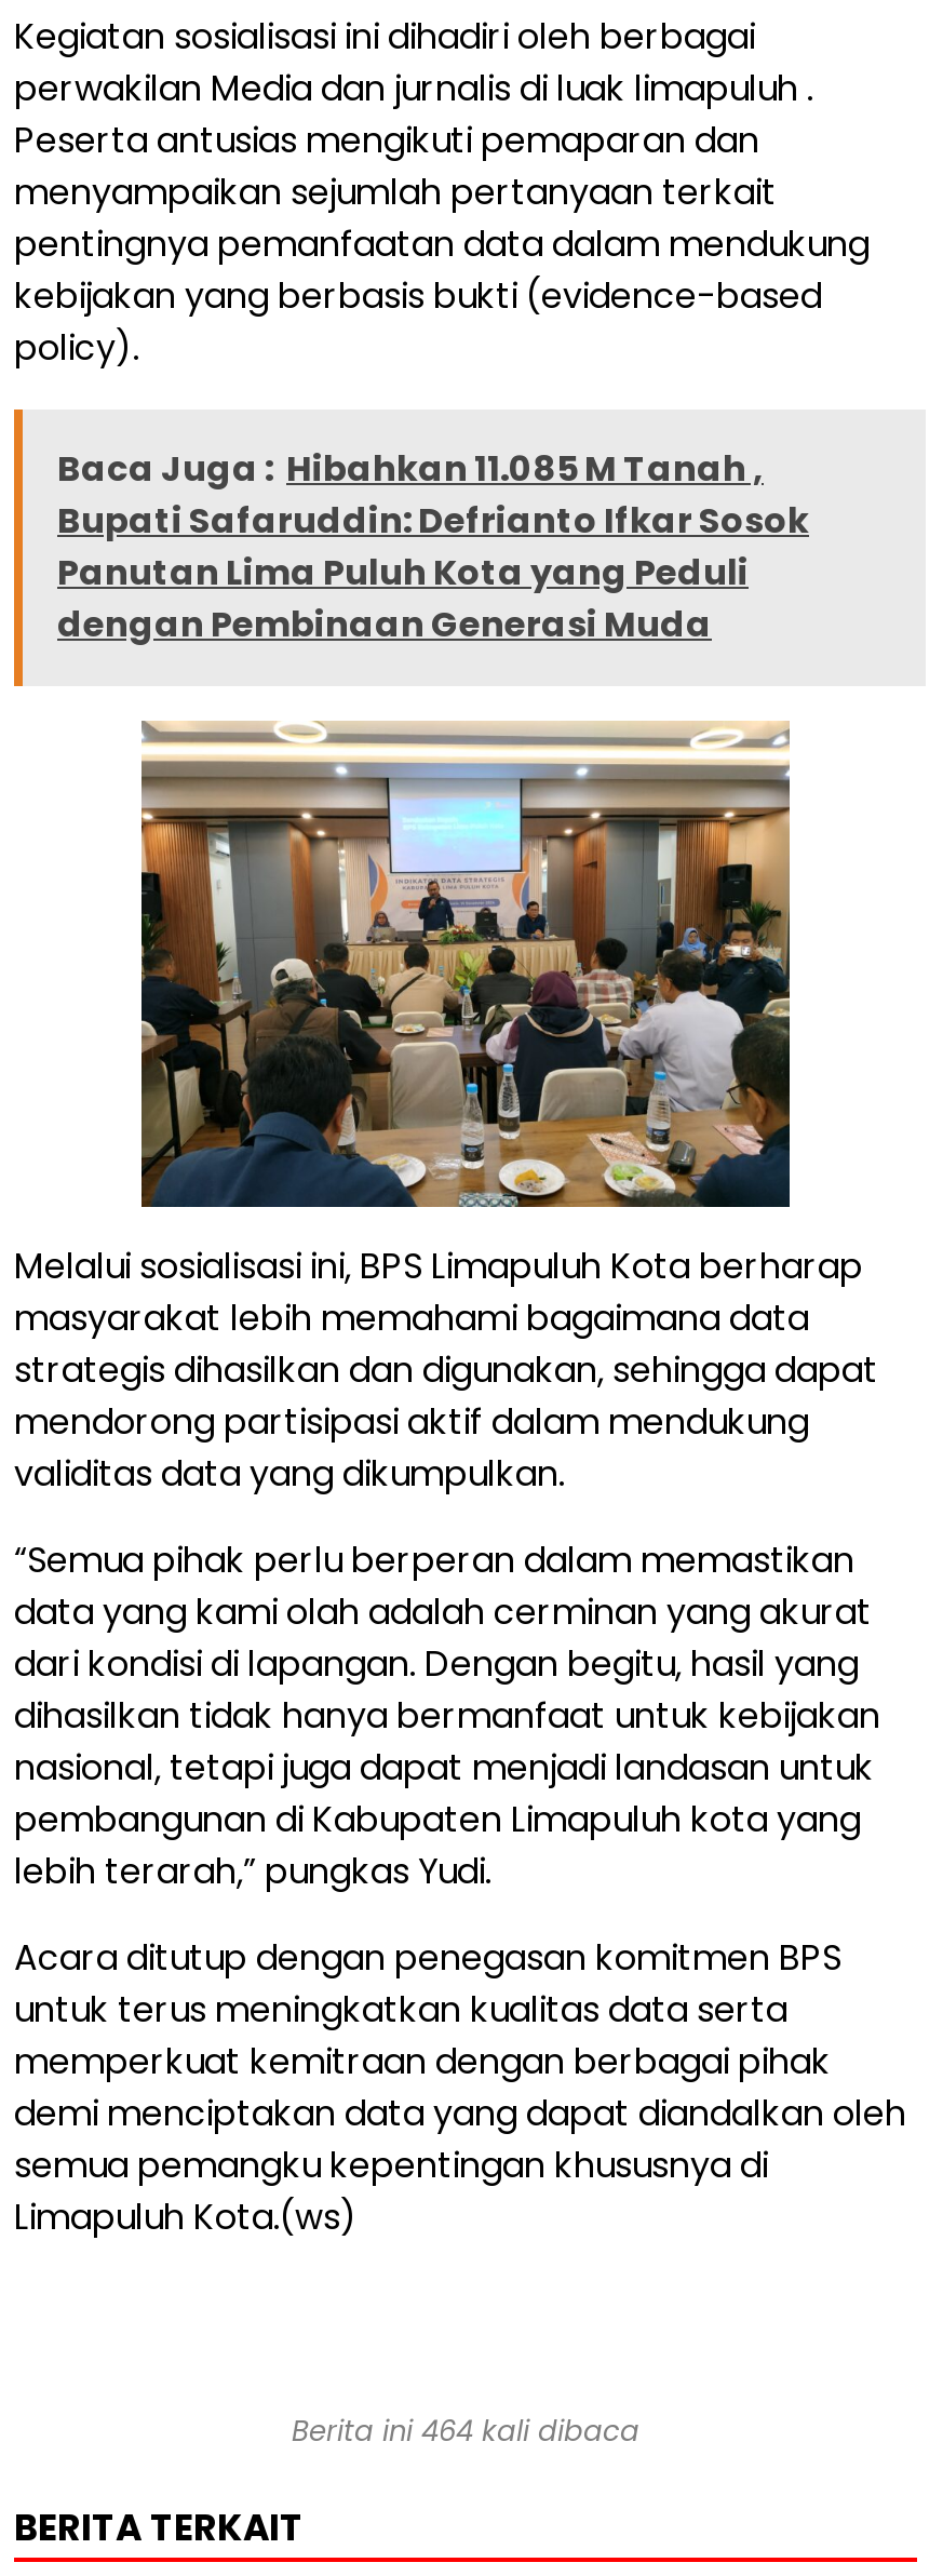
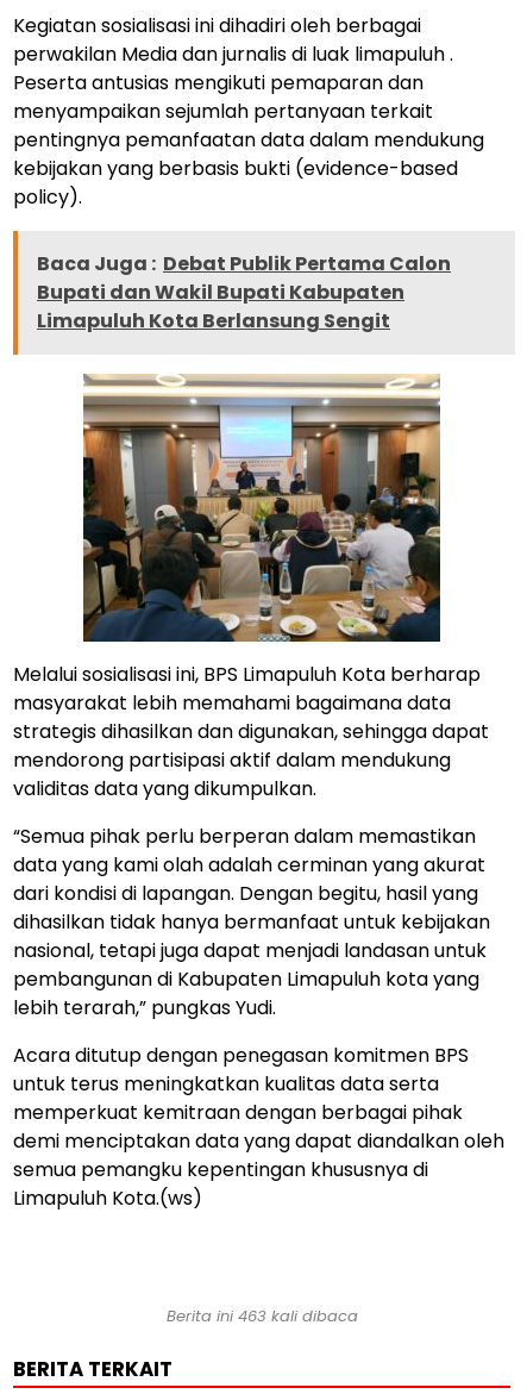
[57,445,809,650] Baca Juga : Hibahkan 11.085 M Tanah , | Bupati Safaruddin: Defrianto Ifkar Sosok | Panutan Lima Puluh Kota yang Peduli | dengan Pembinaan Generasi Muda -> [37,250,451,335] Baca Juga : Debat Publik Pertama Calon | Bupati dan Wakil Bupati Kabupaten | Limapuluh Kota Berlansung Sengit
[292,2412,639,2453] Berita ini 464 kali dibaca -> [166,1305,357,1328] Berita ini 463 kali dibaca

